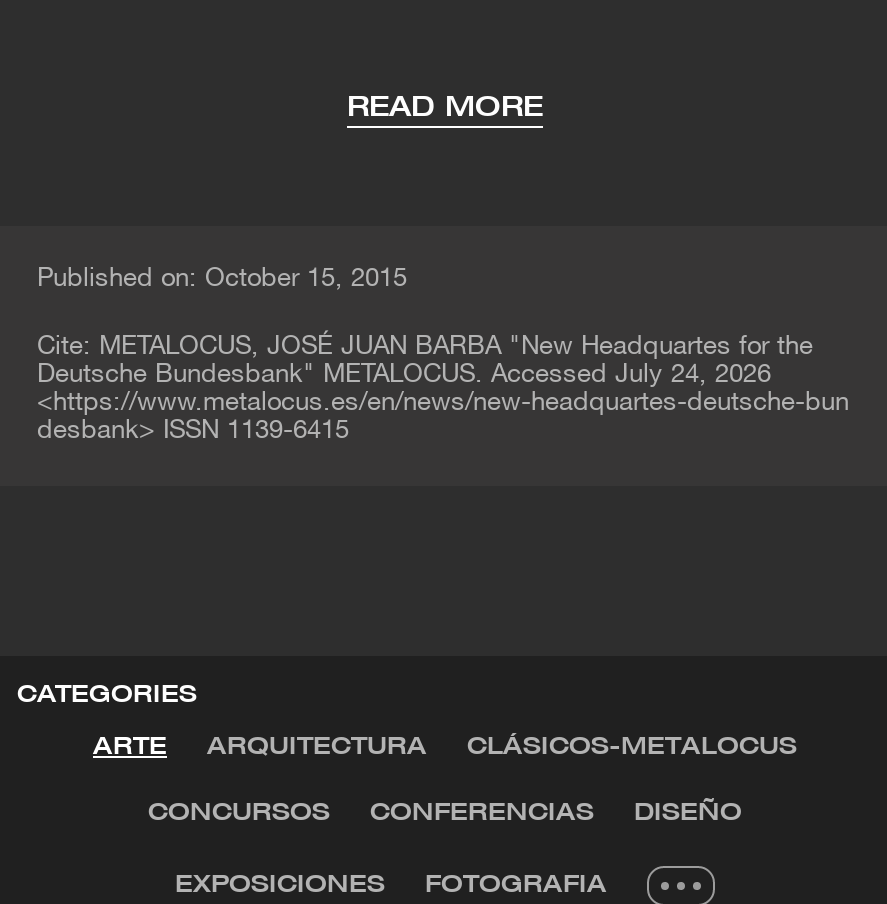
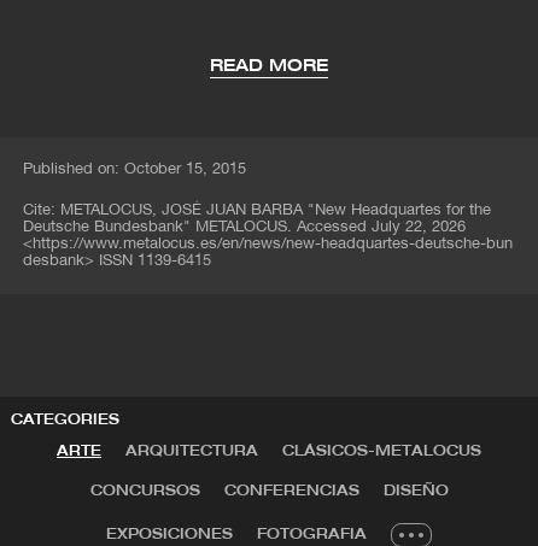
[37,363,771,387] Deutsche Bundesbank" METALOCUS. Accessed July 24, 2026 -> [23,220,466,235] Deutsche Bundesbank" METALOCUS. Accessed July 22, 2026

